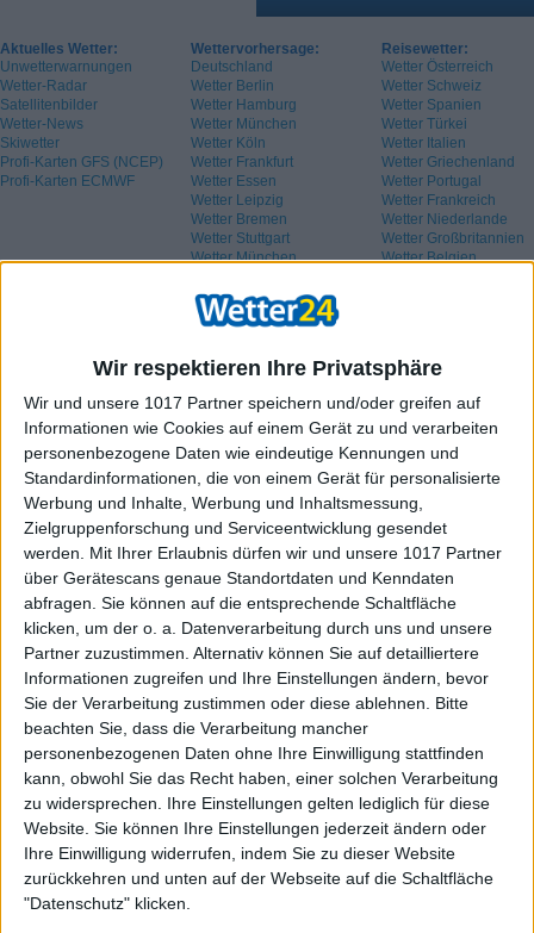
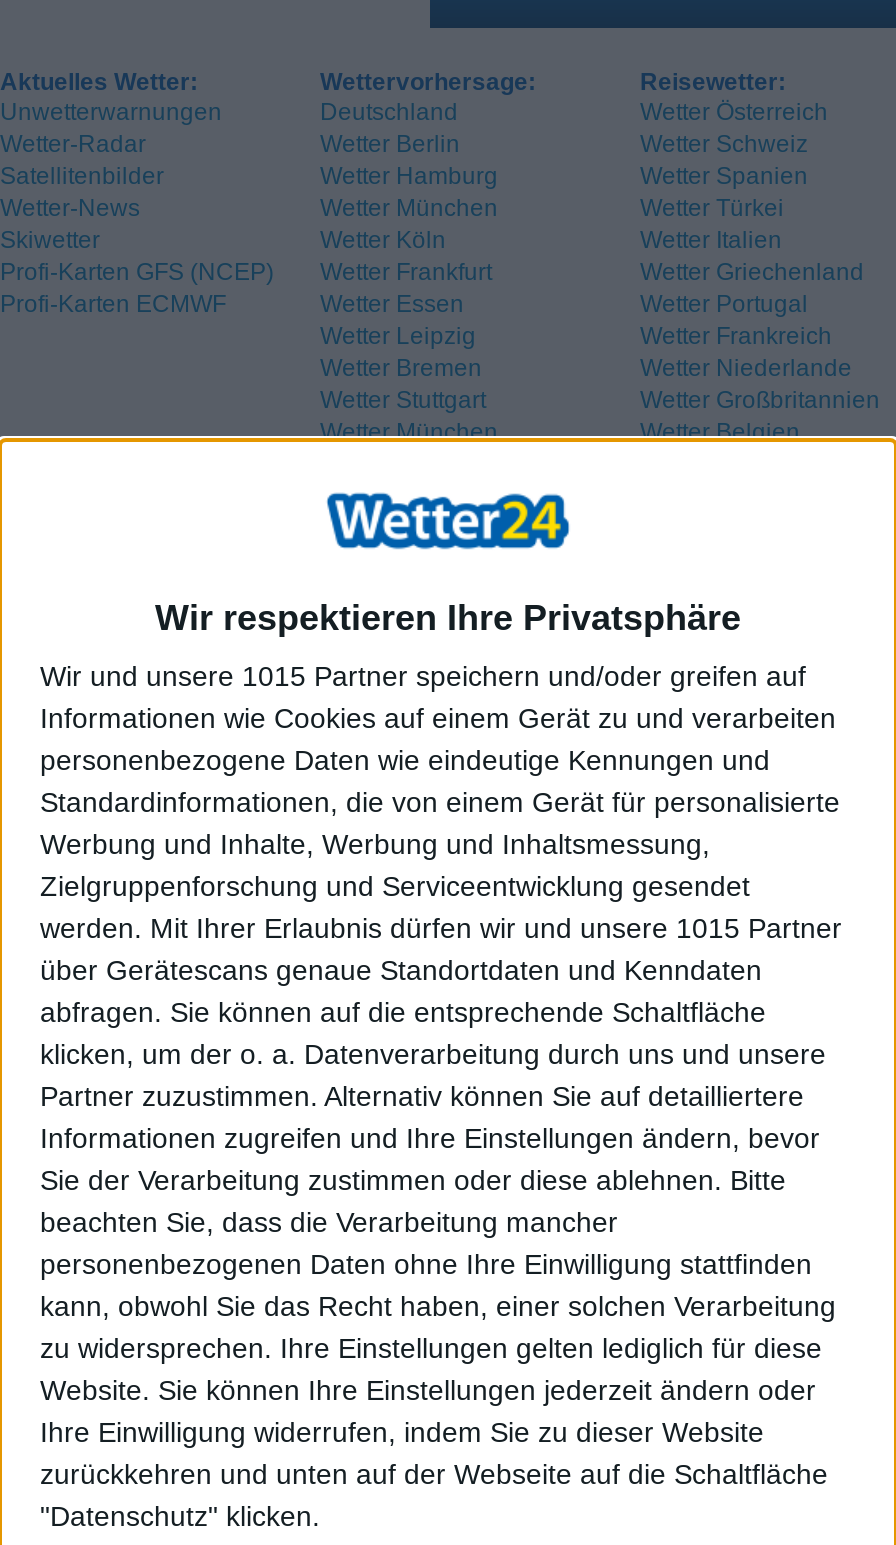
[24,393,480,412] Wir und unsere 1017 Partner speichern und/oder greifen auf -> [40,659,806,691] Wir und unsere 1015 Partner speichern und/oder greifen auf
[24,543,502,562] werden. Mit Ihrer Erlaubnis dürfen wir und unsere 1017 Partner -> [40,911,842,943] werden. Mit Ihrer Erlaubnis dürfen wir und unsere 1015 Partner

